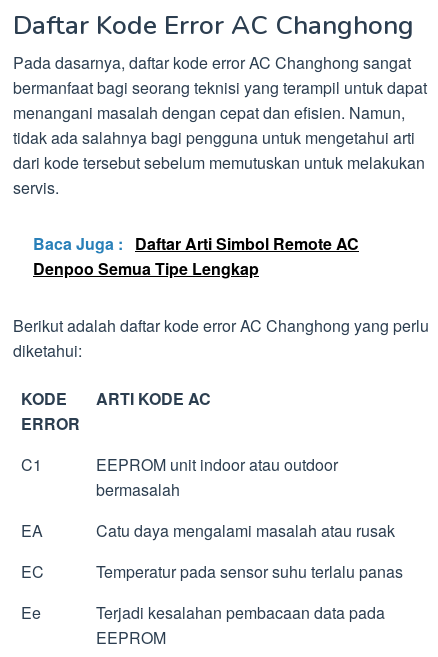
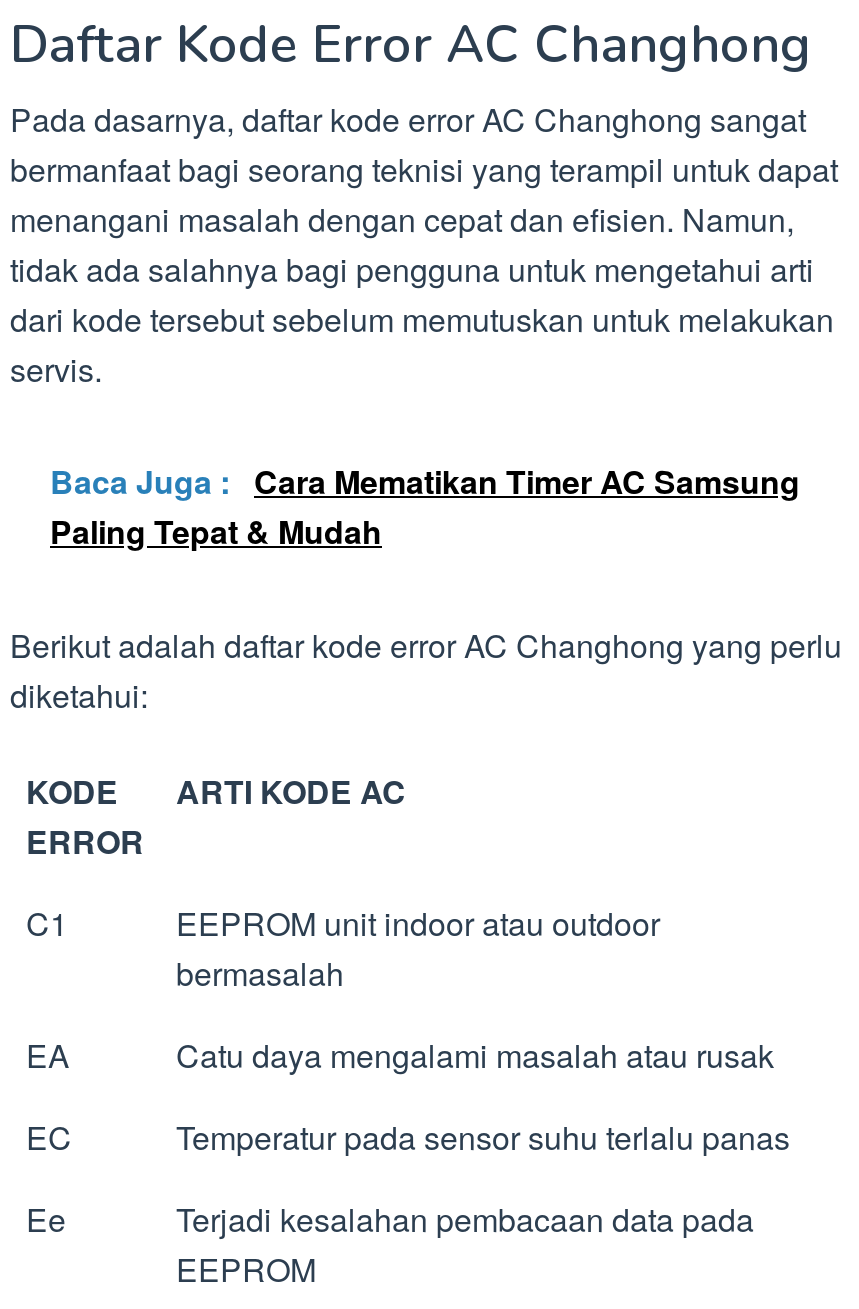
[33,232,359,280] Baca Juga : Daftar Arti Simbol Remote AC | Denpoo Semua Tipe Lengkap -> [50,458,800,554] Baca Juga : Cara Mematikan Timer AC Samsung | Paling Tepat & Mudah

